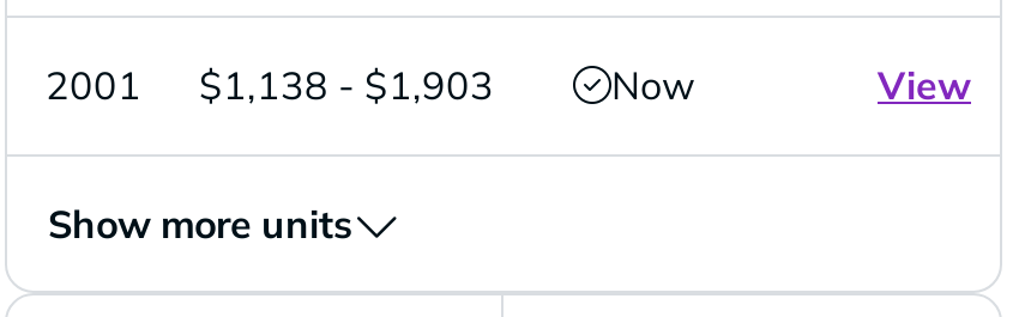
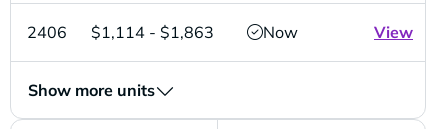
[46,61,141,109] 2001 -> [27,22,67,42] 2406
[199,61,494,109] $1,138 - $1,903 -> [91,22,214,42] $1,114 - $1,863

